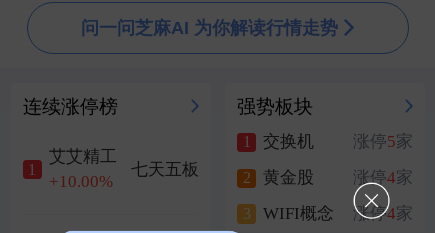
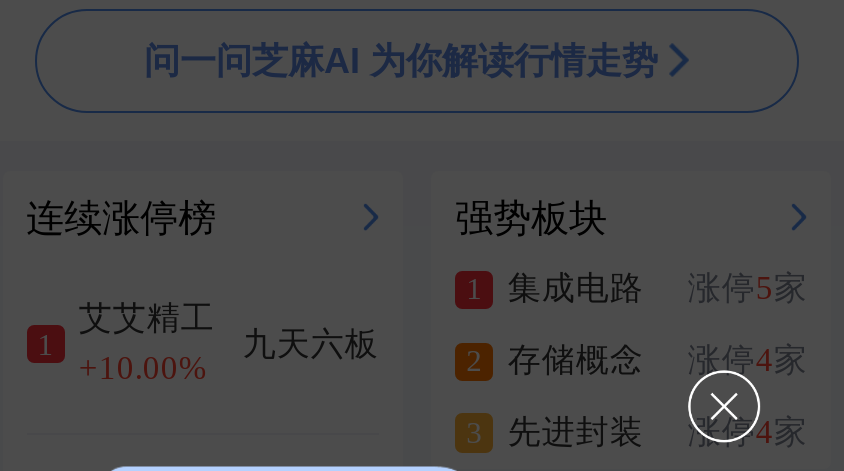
[263,132,314,151] 交换机 -> [508,270,644,308] 集成电路
[131,160,199,179] 七天五板 -> [243,324,379,362] 九天六板
[263,168,314,187] 黄金股 -> [508,341,644,379] 存储概念
[263,204,334,223] WIFI概念 -> [508,413,644,451] 先进封装

